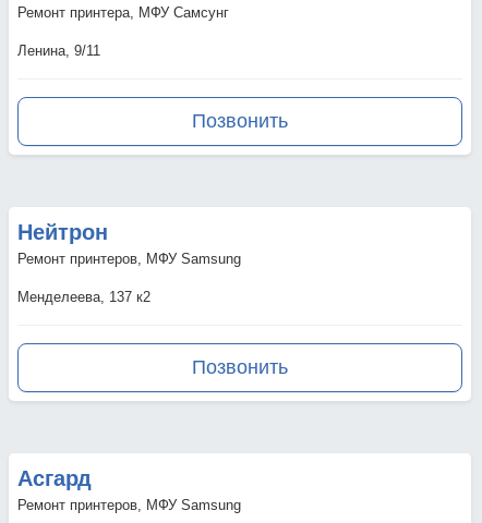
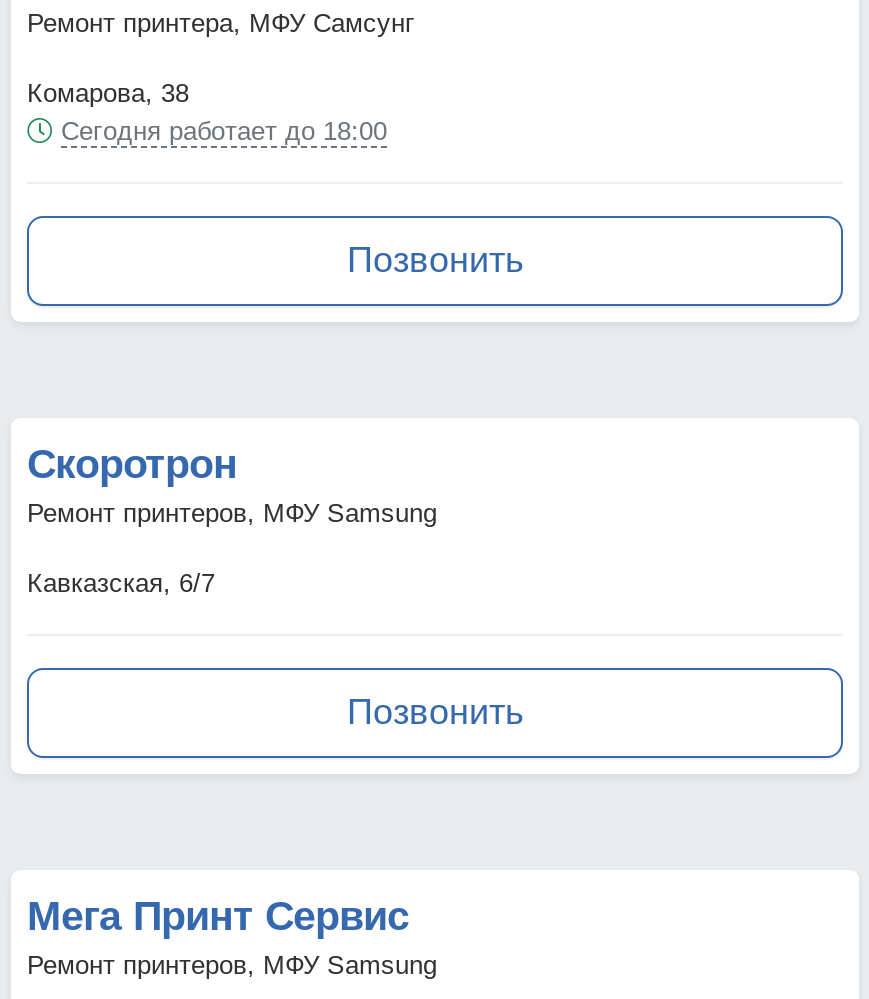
[17,42,100,59] Ленина, 9/11 -> [27,78,387,146] Комарова, 38 | Сегодня работает до 18:00
[17,220,108,244] Нейтрон -> [27,442,237,486] Скоротрон
[17,289,150,305] Менделеева, 137 к2 -> [27,568,215,598] Кавказская, 6/7
[17,466,92,490] Асгард -> [27,894,409,938] Мега Принт Сервис

